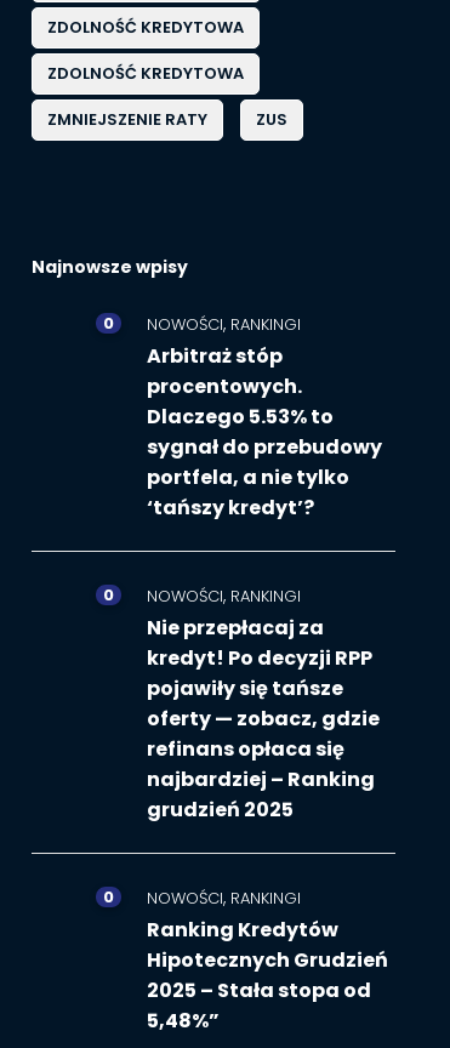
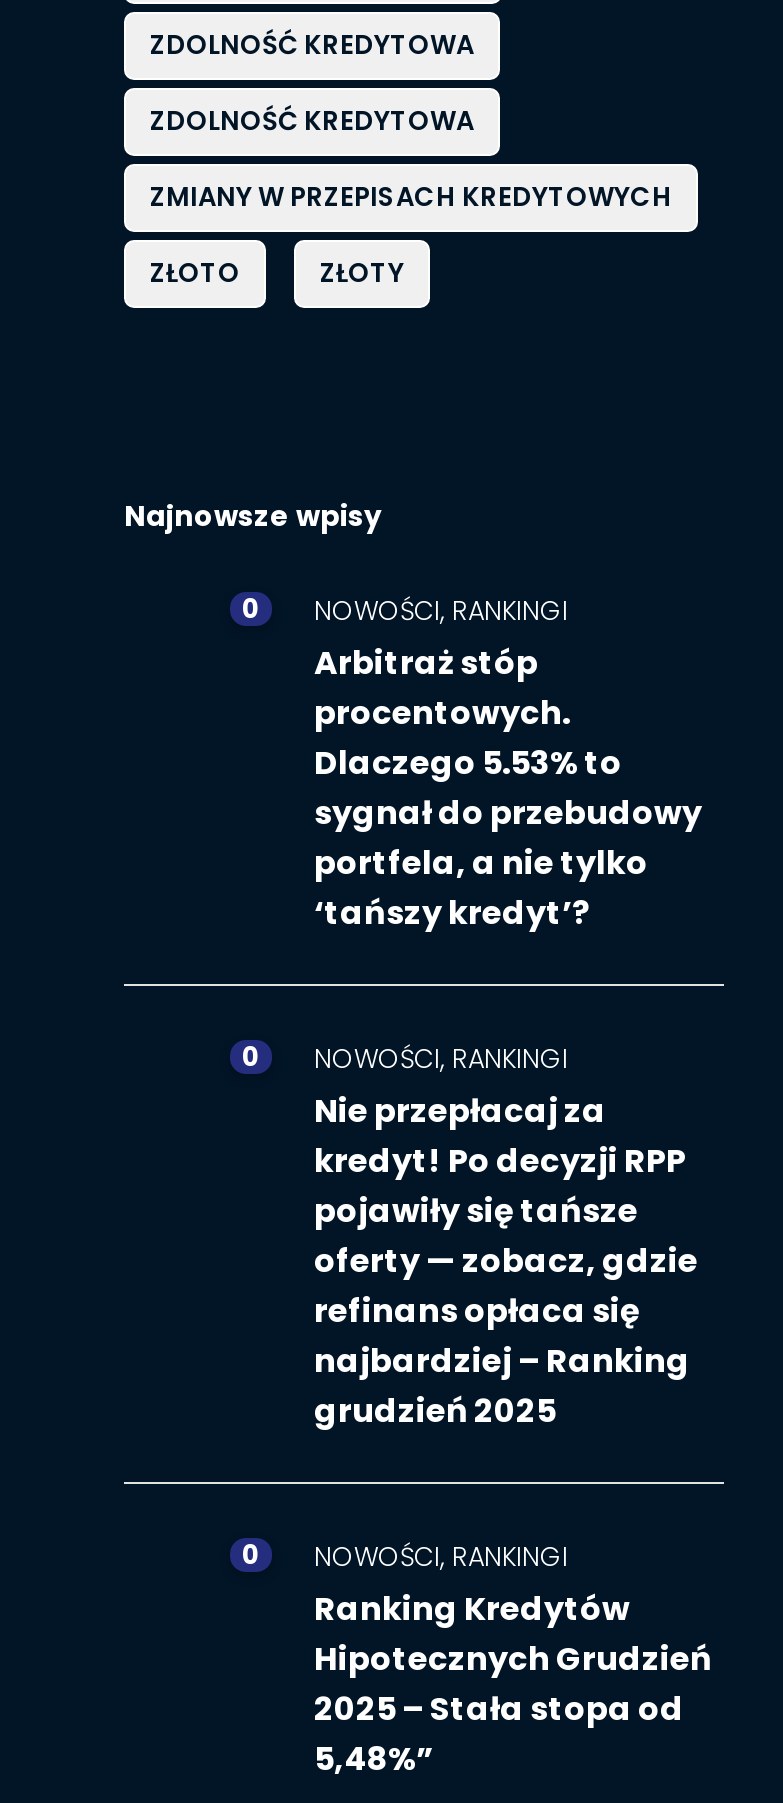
[47,108,287,131] ZMNIEJSZENIE RATY | ZUS -> [150,178,672,292] ZMIANY W PRZEPISACH KREDYTOWYCH | ZŁOTO | ZŁOTY

